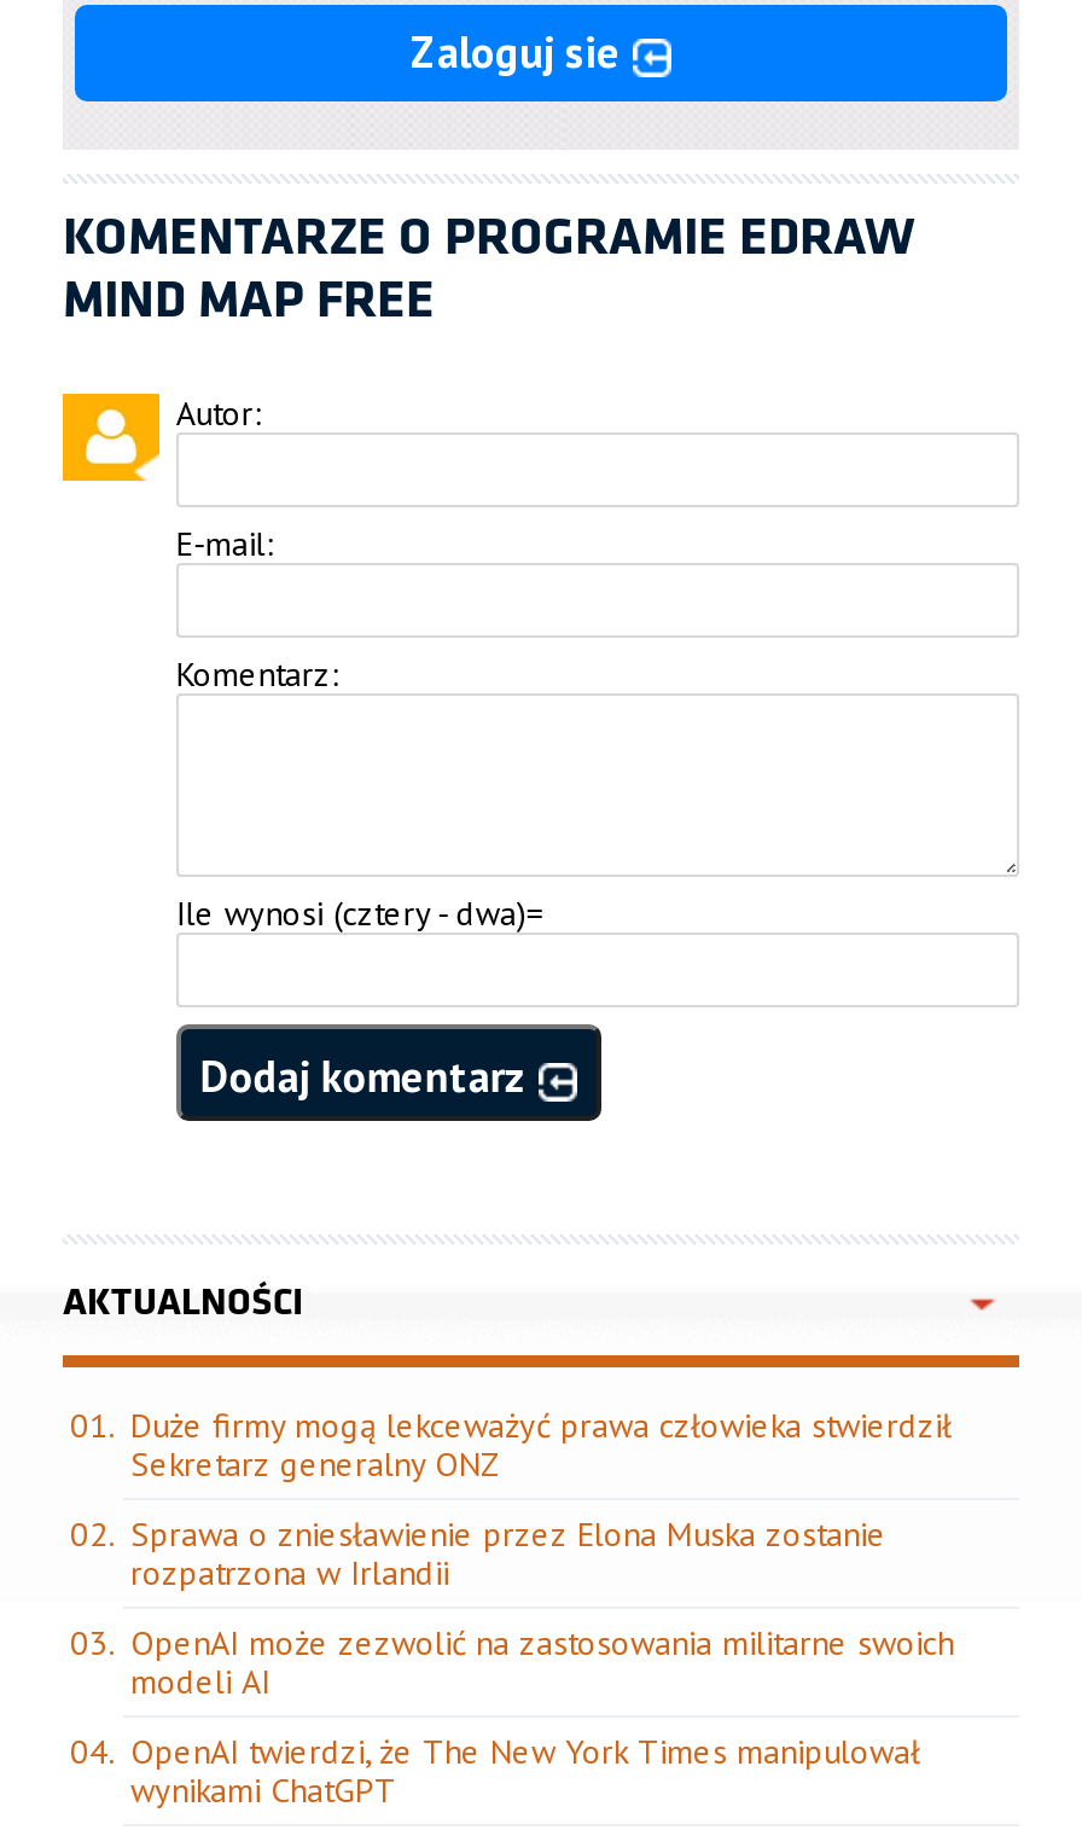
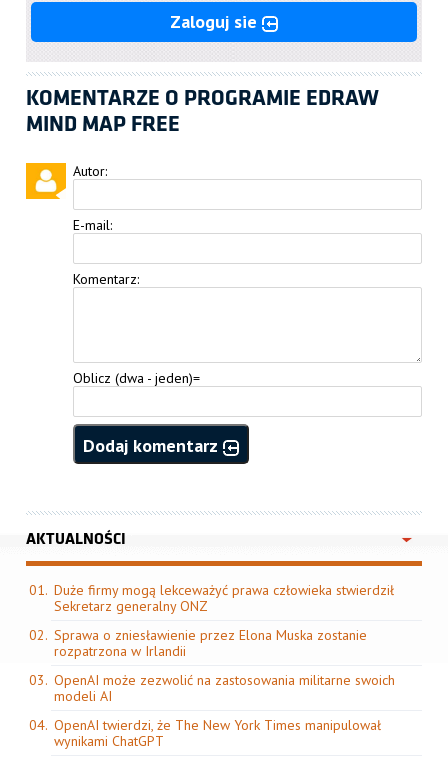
[176,891,543,935] Ile wynosi (cztery - dwa)= -> [73,369,200,387] Oblicz (dwa - jeden)=

